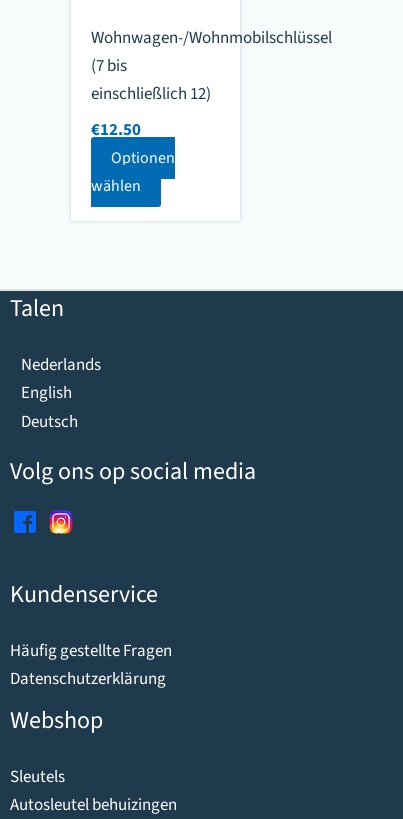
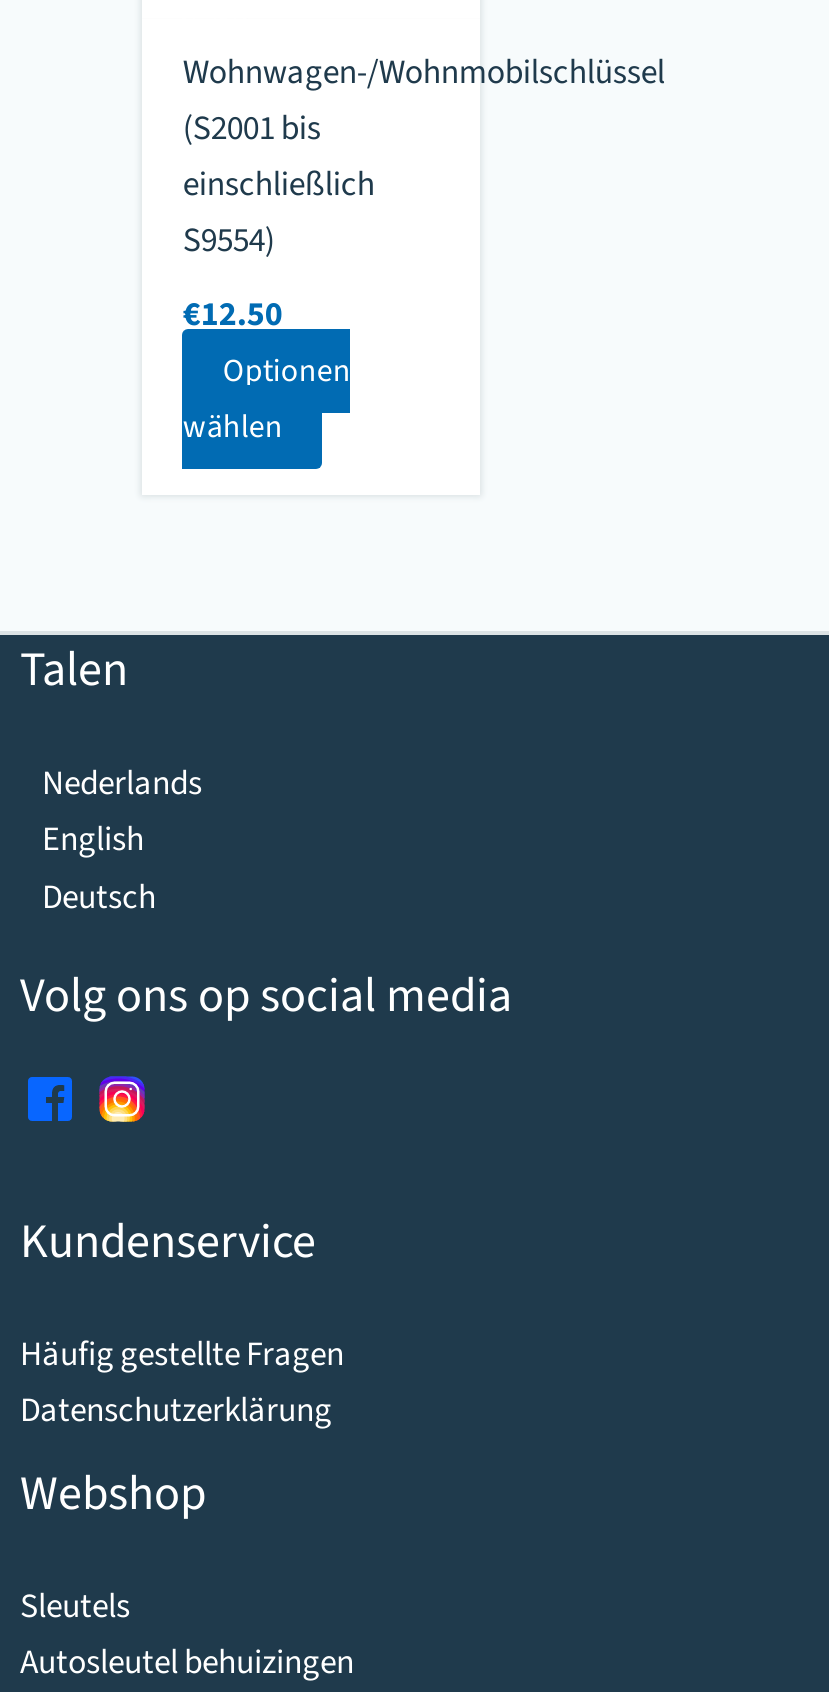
[91,54,211,106] (7 bis | einschließlich 12) -> [183,106,375,266] (S2001 bis | einschließlich | S9554)

